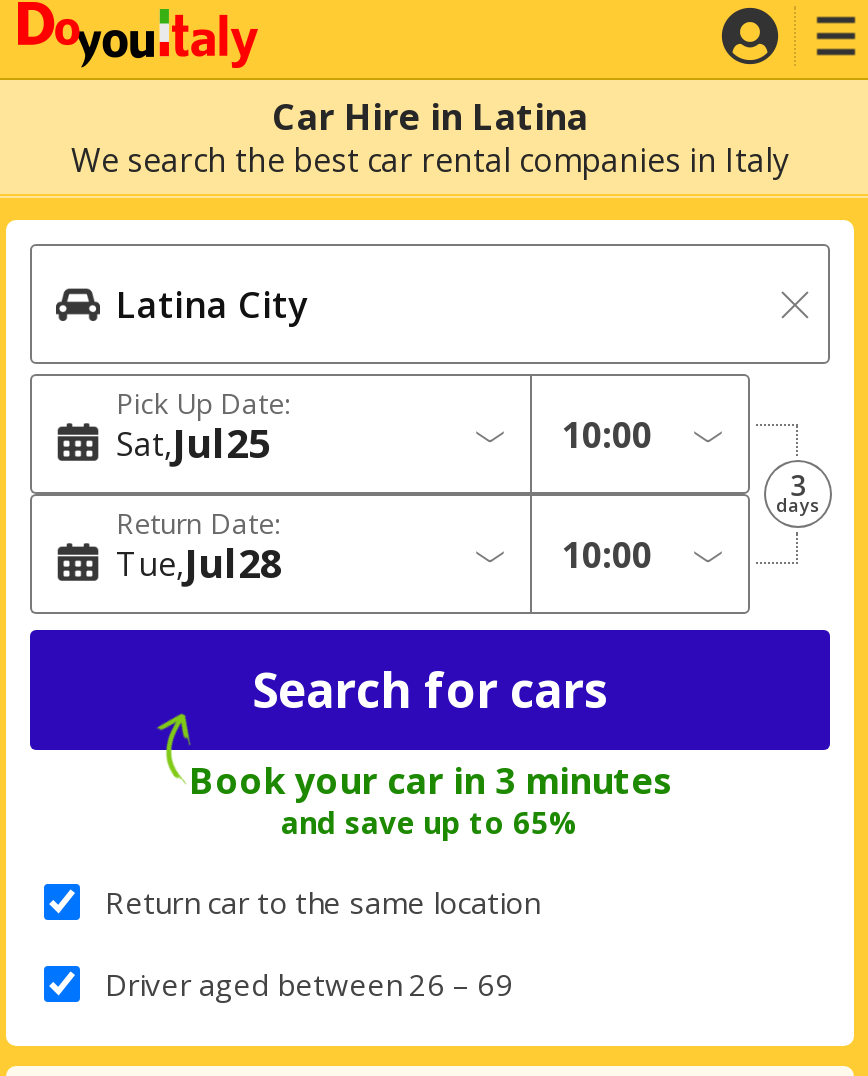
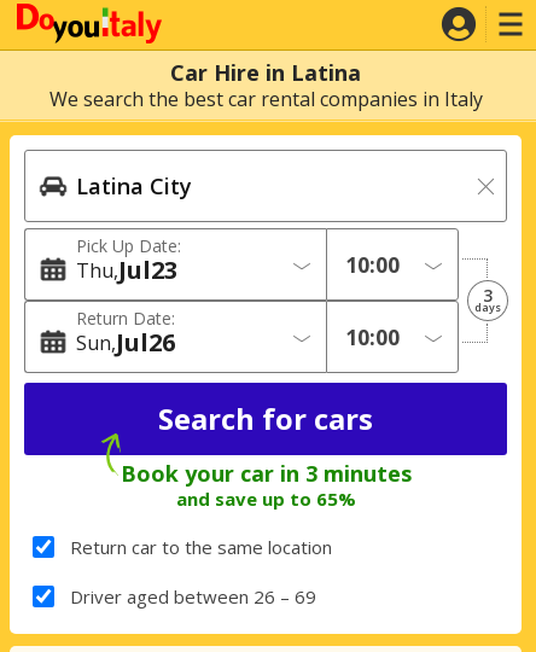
[116,416,270,470] Sat | 25 -> [76,254,177,286] Thu | 23
[116,536,282,590] Tue | 28 -> [76,326,175,359] Sun | 26

